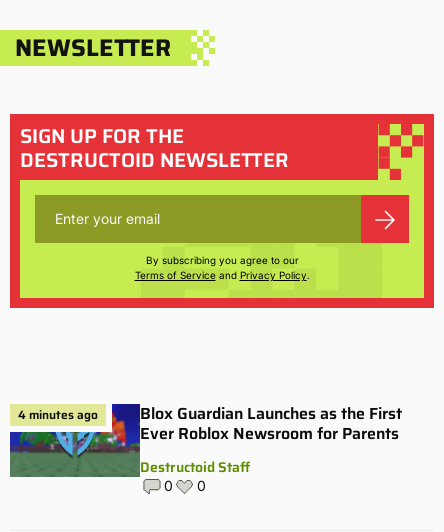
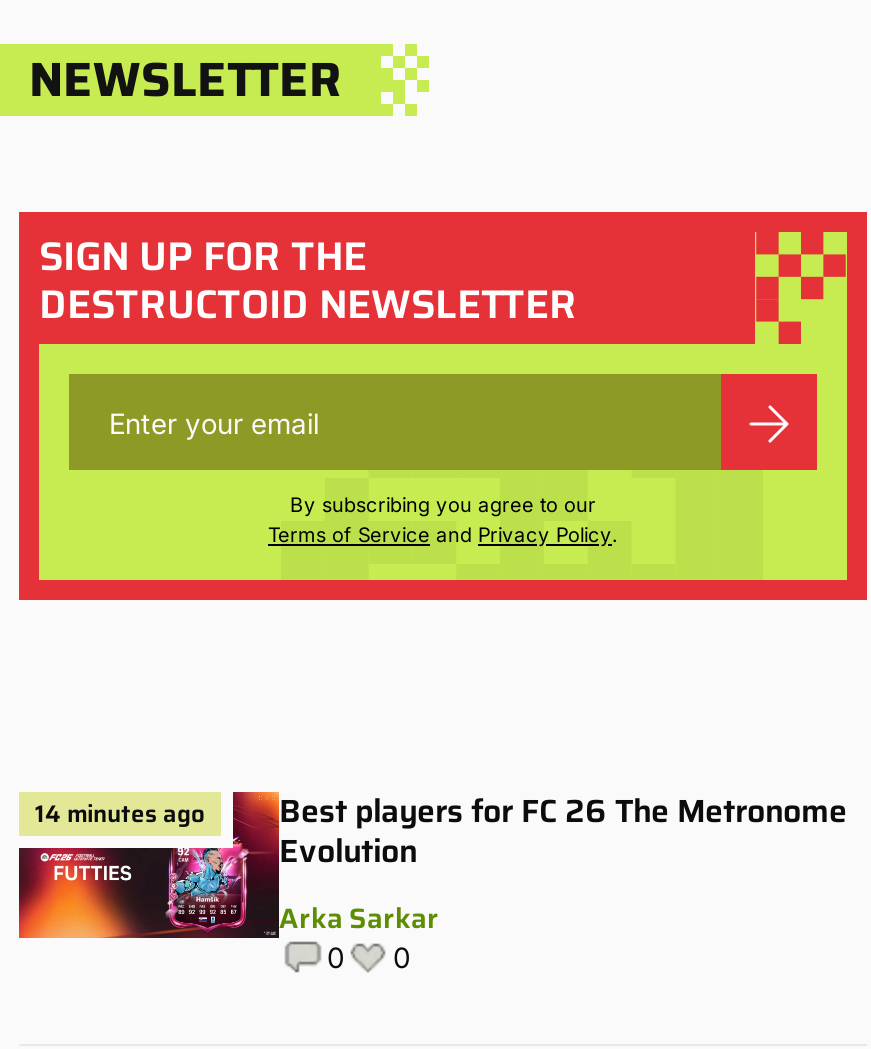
[9,401,402,478] [image] | 4 minutes ago | Blox Guardian Launches as the First | Ever Roblox Newsroom for Parents | Destructoid Staff -> [17,787,847,941] [image] | 14 minutes ago | Best players for FC 26 The Metronome | Evolution | Arka Sarkar

